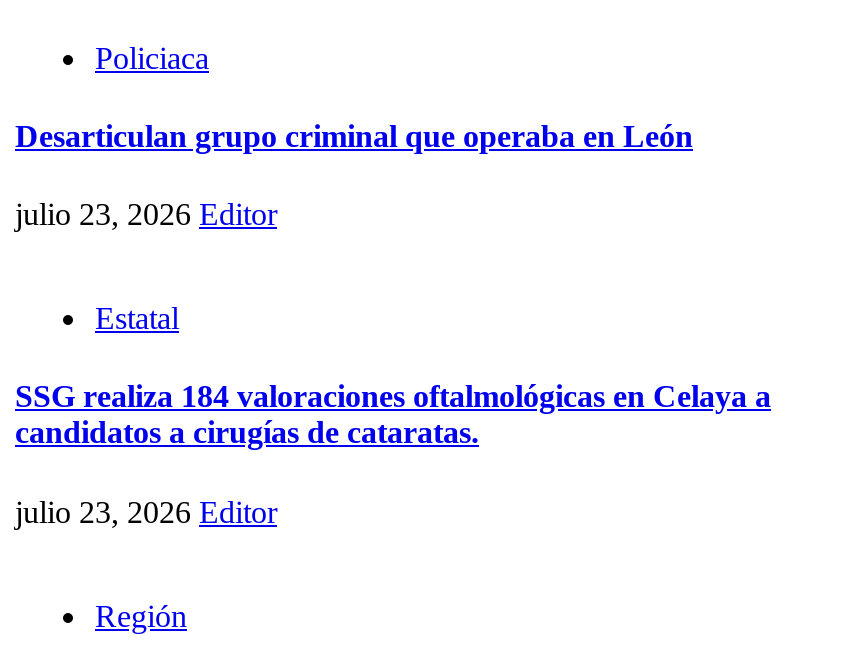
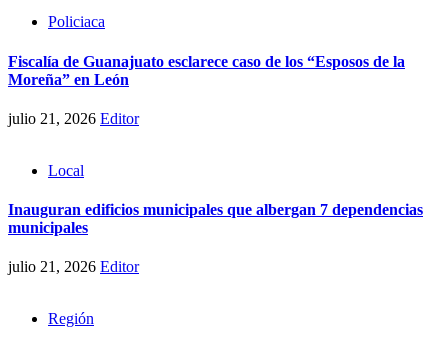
[15,118,693,152] Desarticulan grupo criminal que operaba en León -> [8,53,405,88] Fiscalía de Guanajuato esclarece caso de los “Esposos de la | Moreña” en León
[15,197,277,231] julio 23, 2026 Editor -> [8,110,139,127] julio 21, 2026 Editor
[95,301,179,335] Estatal -> [48,162,84,179] Local
[15,379,771,449] SSG realiza 184 valoraciones oftalmológicas en Celaya a | candidatos a cirugías de cataratas. -> [8,201,423,236] Inauguran edificios municipales que albergan 7 dependencias | municipales
[15,494,277,528] julio 23, 2026 Editor -> [8,258,139,275] julio 21, 2026 Editor

